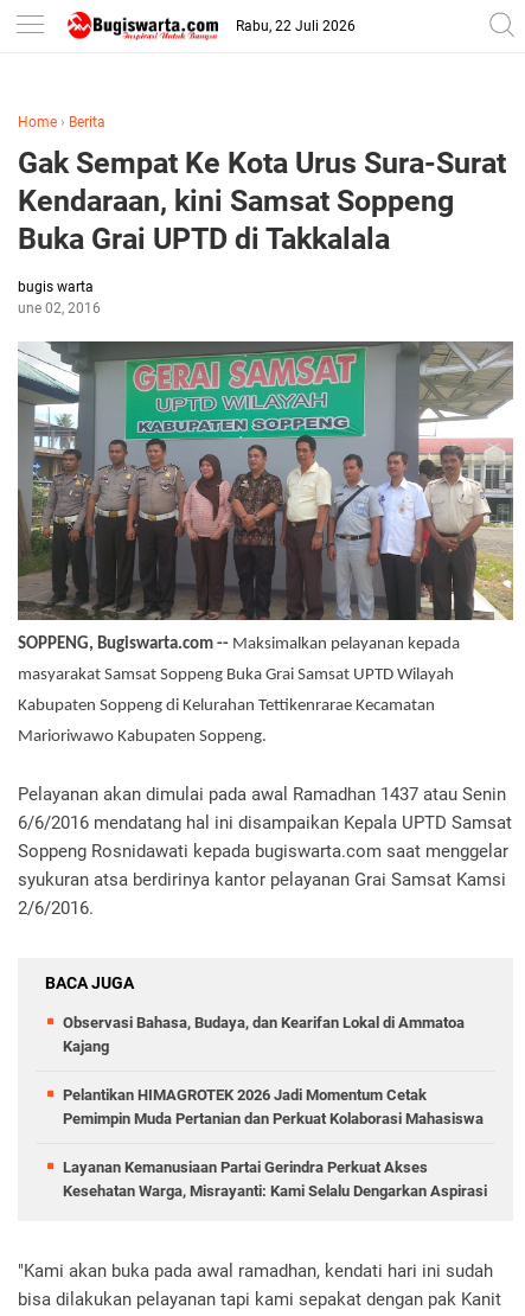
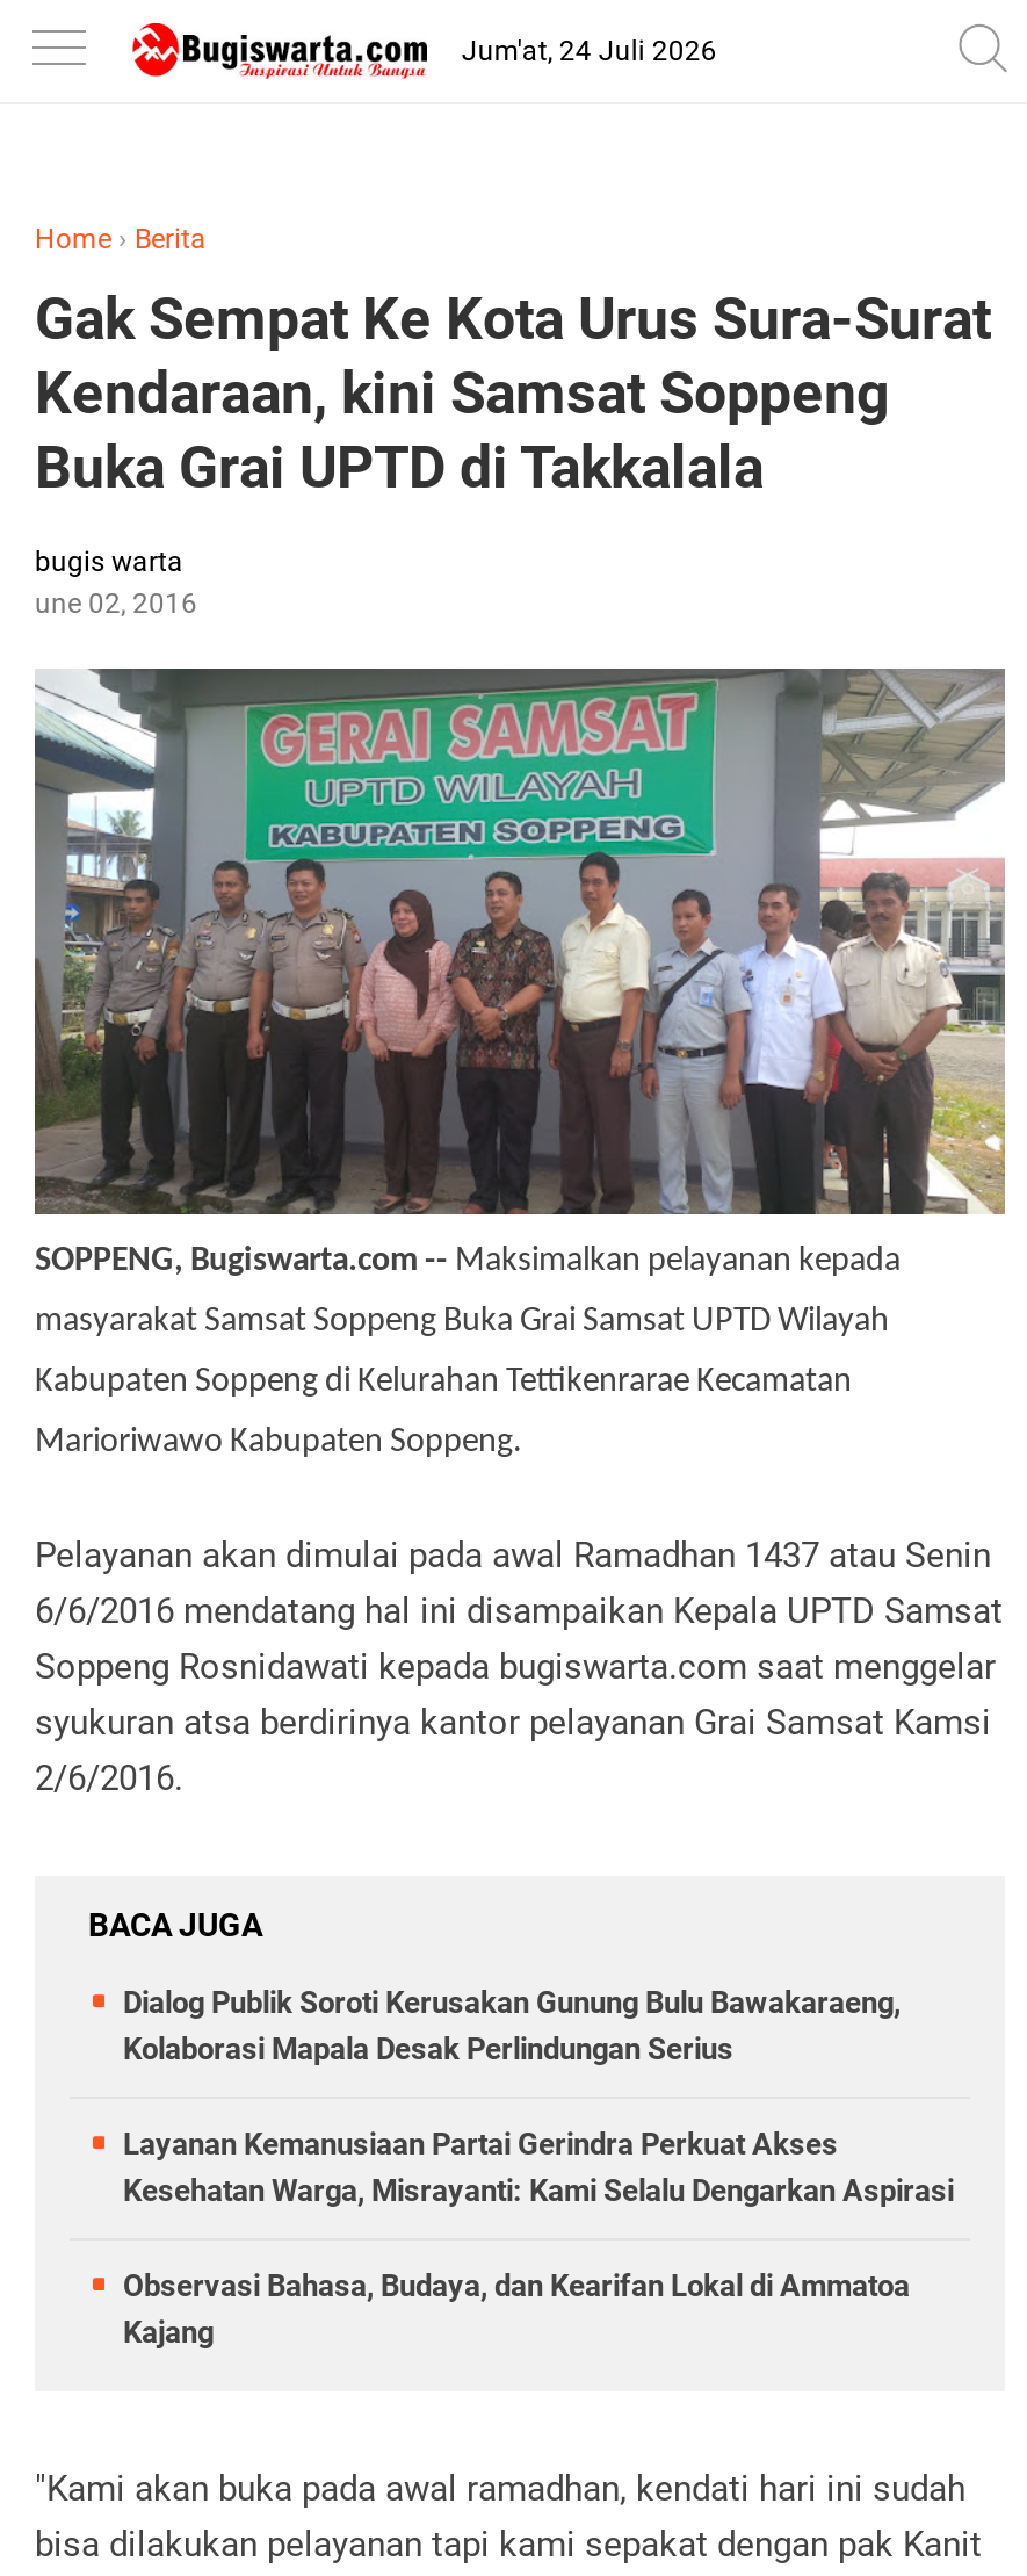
[236,18,355,34] Rabu, 22 Juli 2026 -> [462,35,717,67] Jum'at, 24 Juli 2026
none -> [123,1985,901,2067] Dialog Publik Soroti Kerusakan Gunung Bulu Bawakaraeng, | Kolaborasi Mapala Desak Perlindungan Serius
moved [63,1014,465,1055] -> [123,2269,910,2350]: Observasi Bahasa, Budaya, dan Kearifan Lokal di Ammatoa | Kajang
[63,1086,484,1128] Pelantikan HIMAGROTEK 2026 Jadi Momentum Cetak | Pemimpin Muda Pertanian dan Perkuat Kolaborasi Mahasiswa -> none
moved [63,1158,487,1200] -> [123,2127,954,2208]: Layanan Kemanusiaan Partai Gerindra Perkuat Akses | Kesehatan Warga, Misrayanti: Kami Selalu Dengarkan Aspirasi

